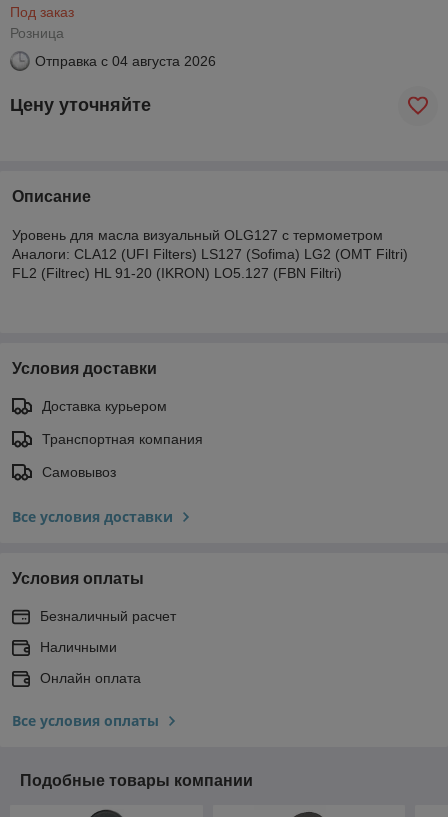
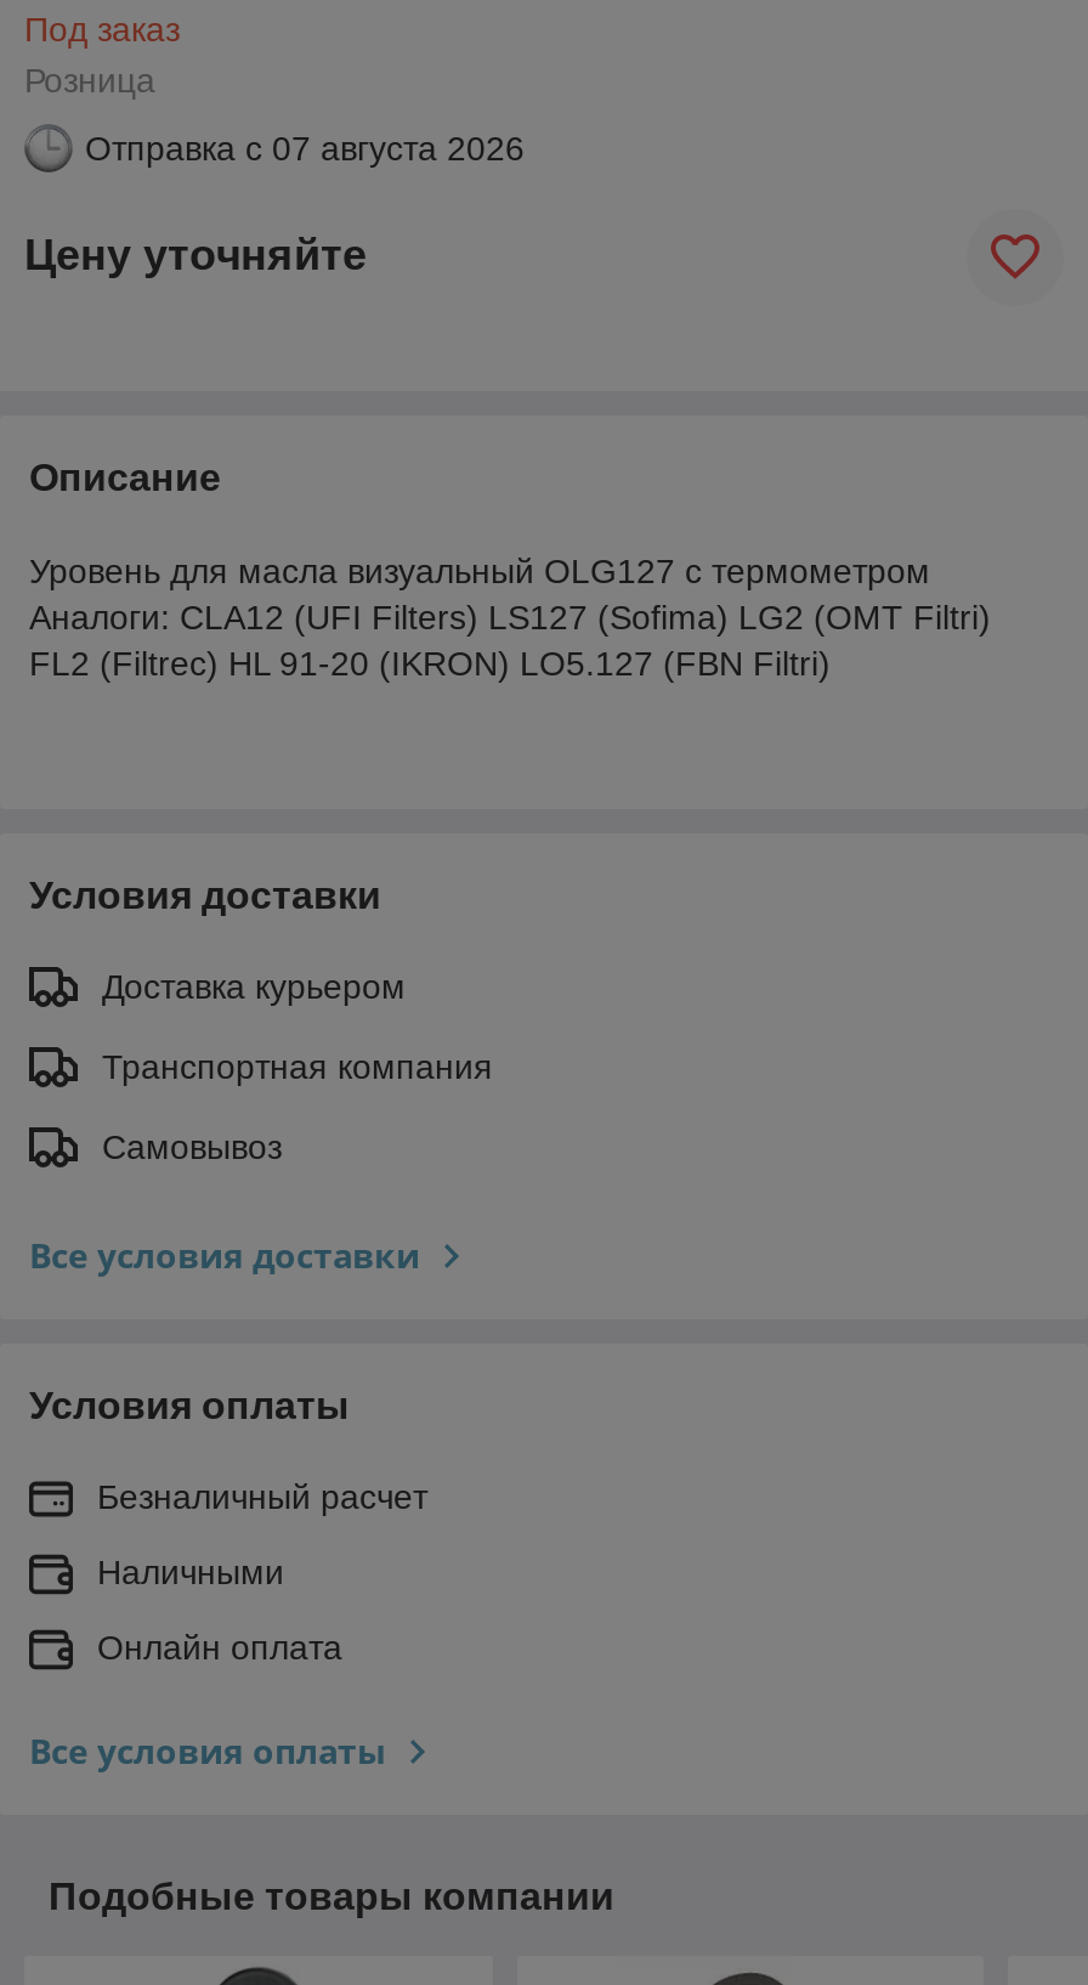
[35,53,216,69] Отправка с 04 августа 2026 -> [85,128,525,167] Отправка с 07 августа 2026

